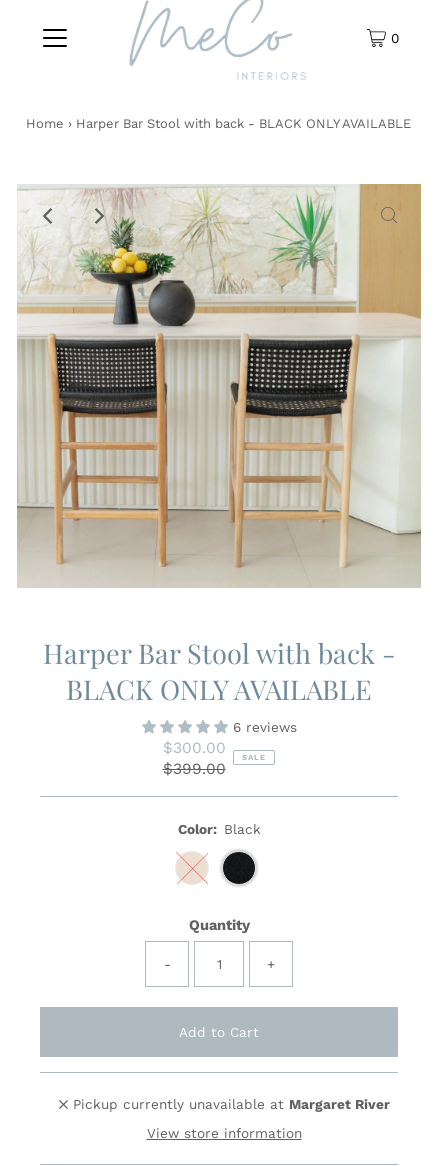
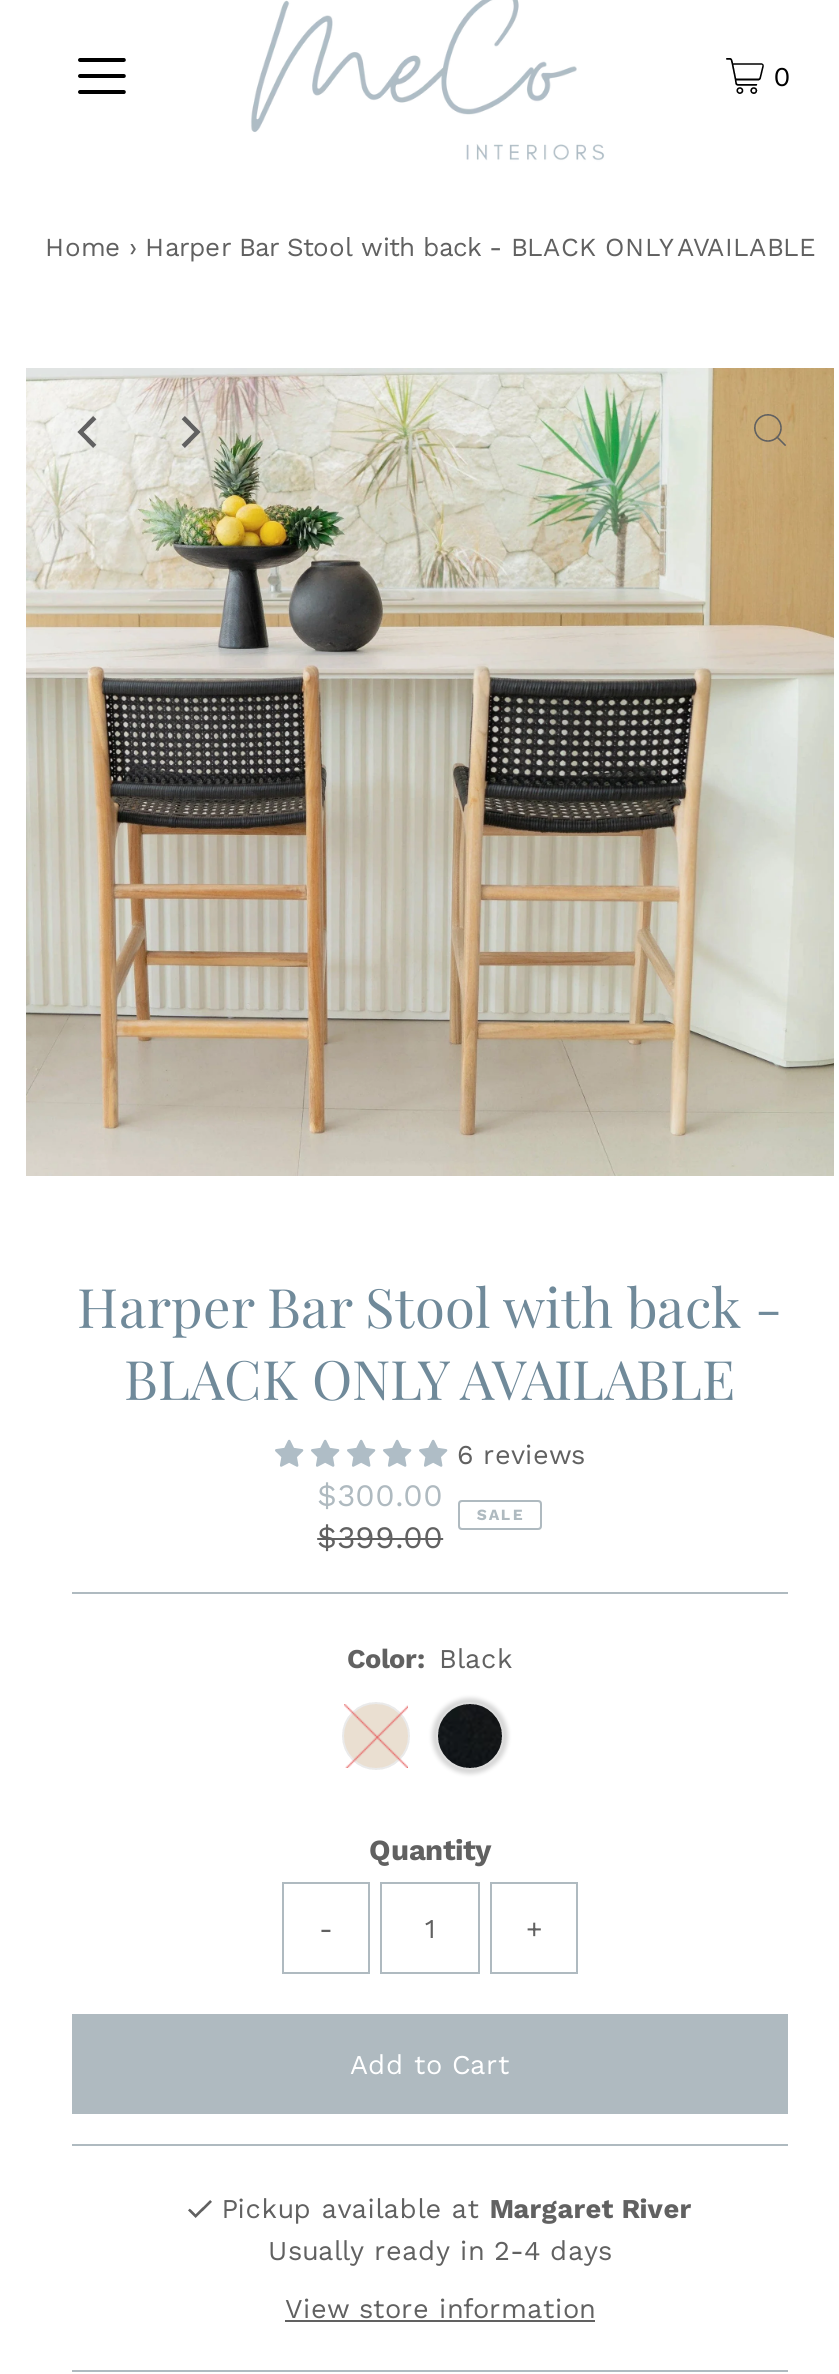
[72,1096,389,1112] Pickup currently unavailable at Margaret River -> [222,2191,692,2265] Pickup available at Margaret River | Usually ready in 2-4 days

